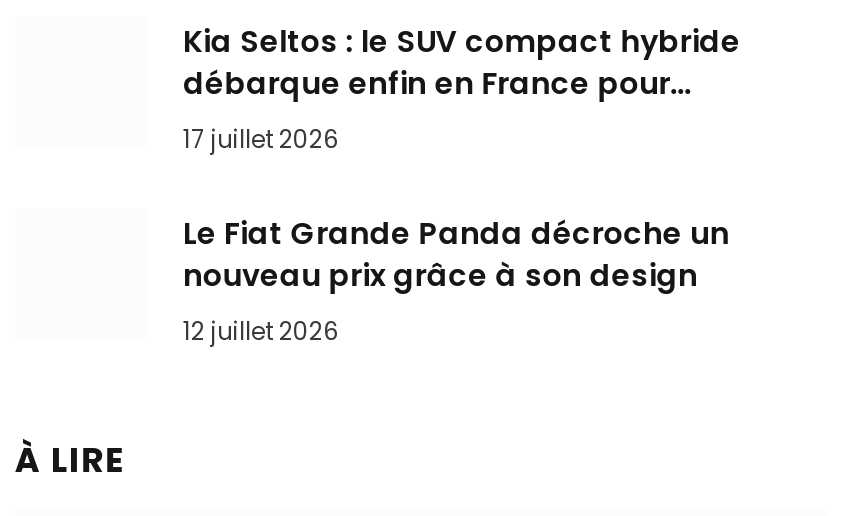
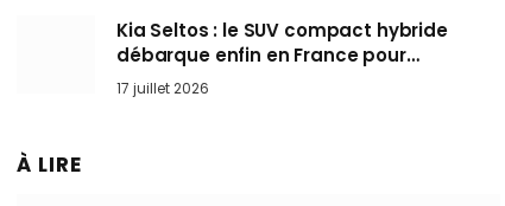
[183,212,729,348] Le Fiat Grande Panda décroche un | nouveau prix grâce à son design | 12 juillet 2026 -> none

